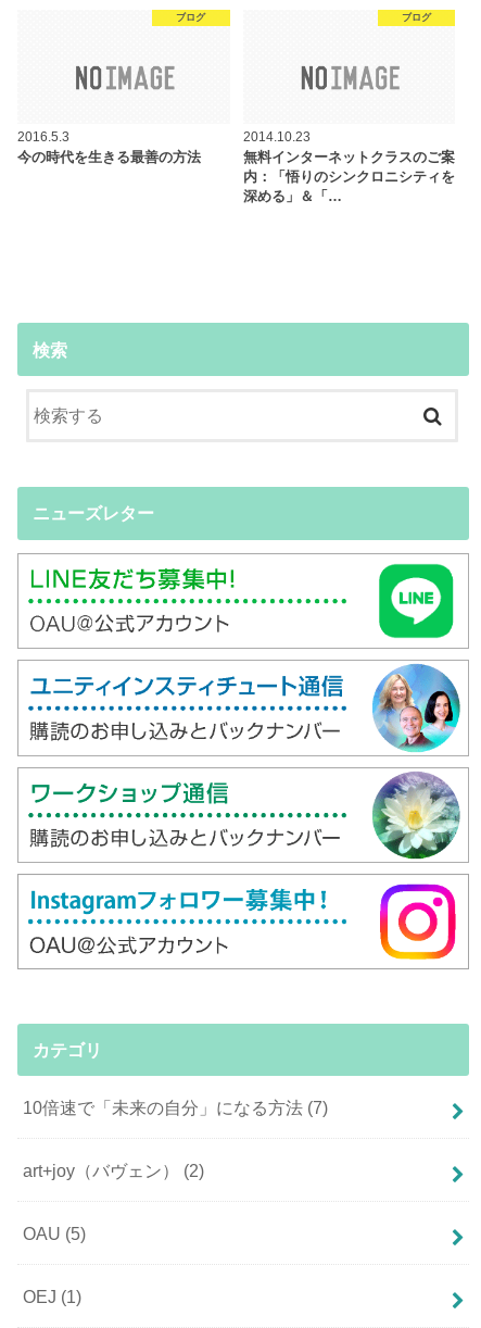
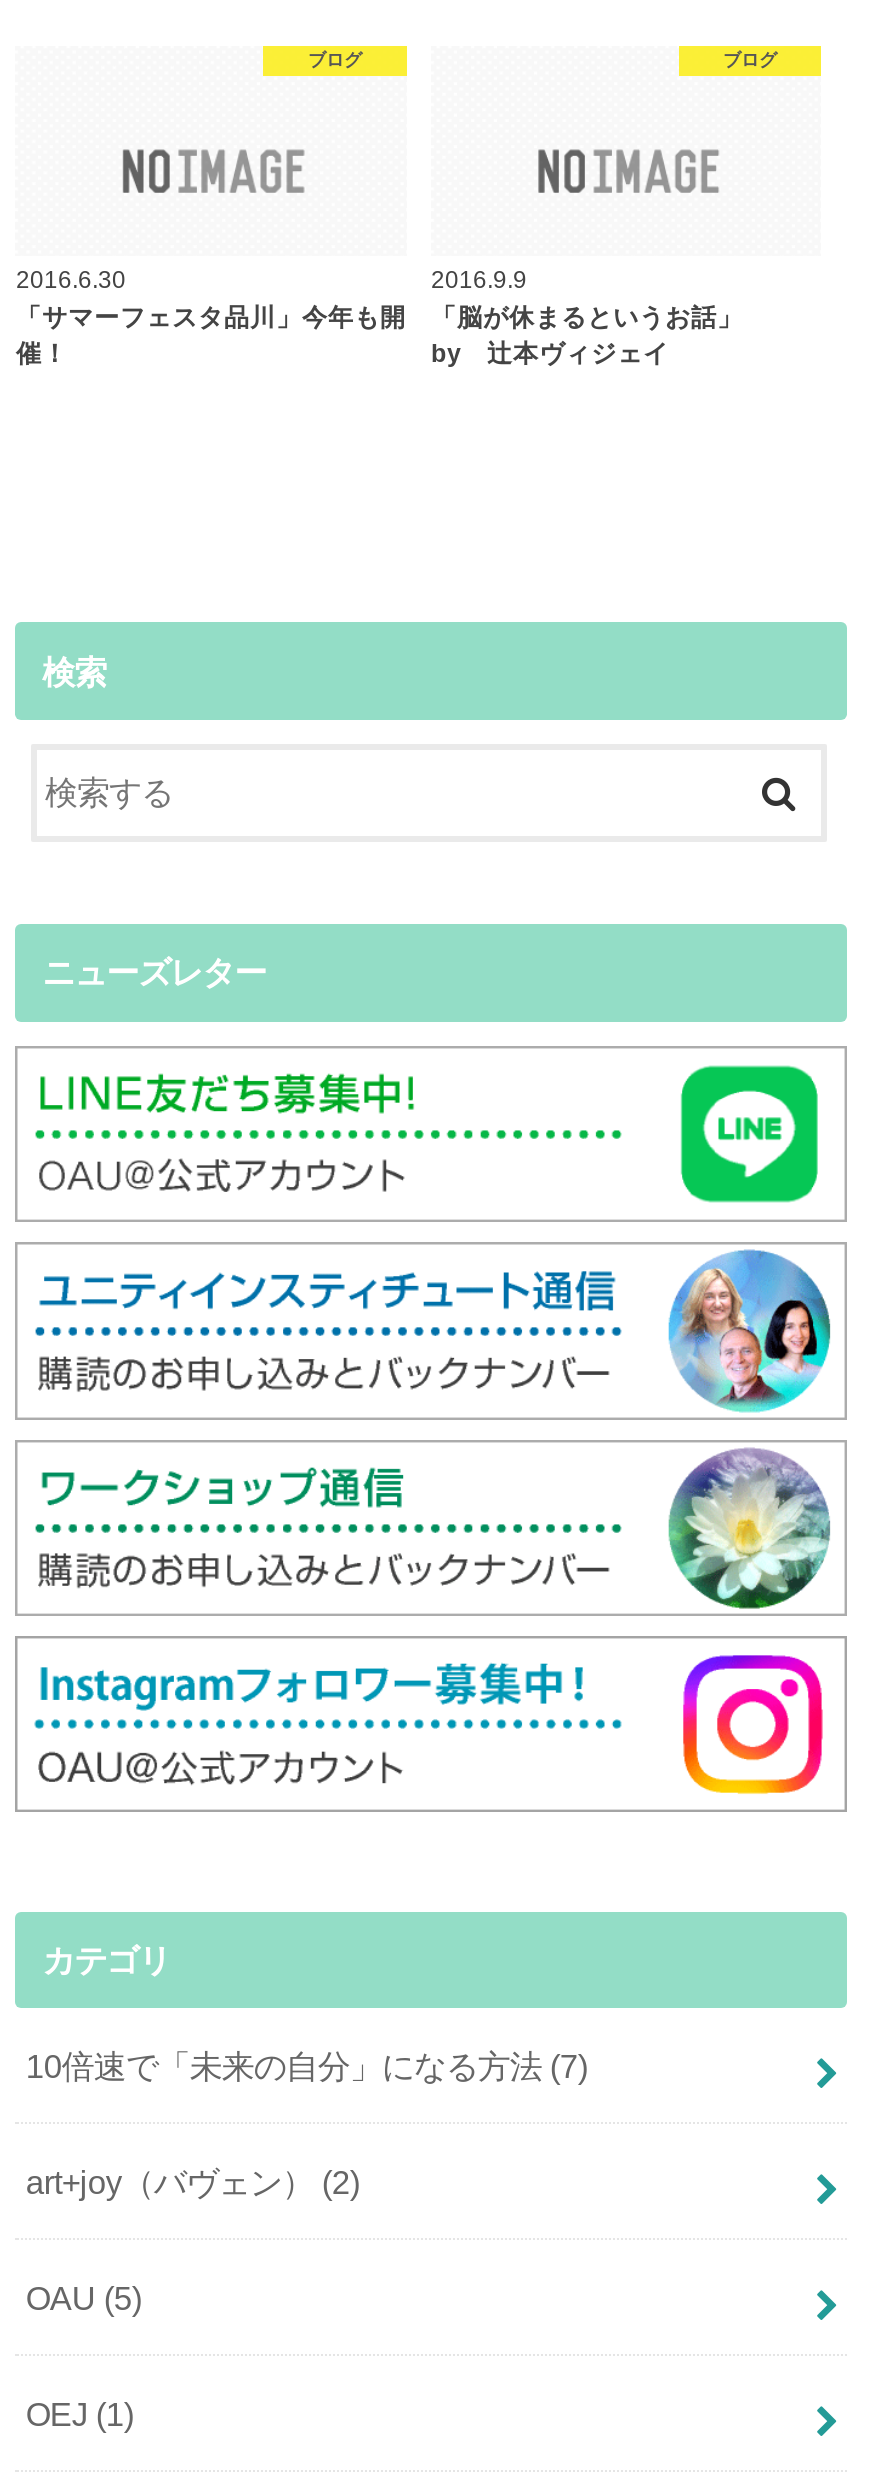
[18,130,201,165] 2016.5.3 | 今の時代を生きる最善の方法 -> [16,266,406,368] 2016.6.30 | 「サマーフェスタ品川」今年も開 | 催！
[243,130,455,205] 2014.10.23 | 無料インターネットクラスのご案 | 内：「悟りのシンクロニシティを | 深める」＆「… -> [431,266,769,368] 2016.9.9 | 「脳が休まるというお話」 | by 辻本ヴィジェイ

